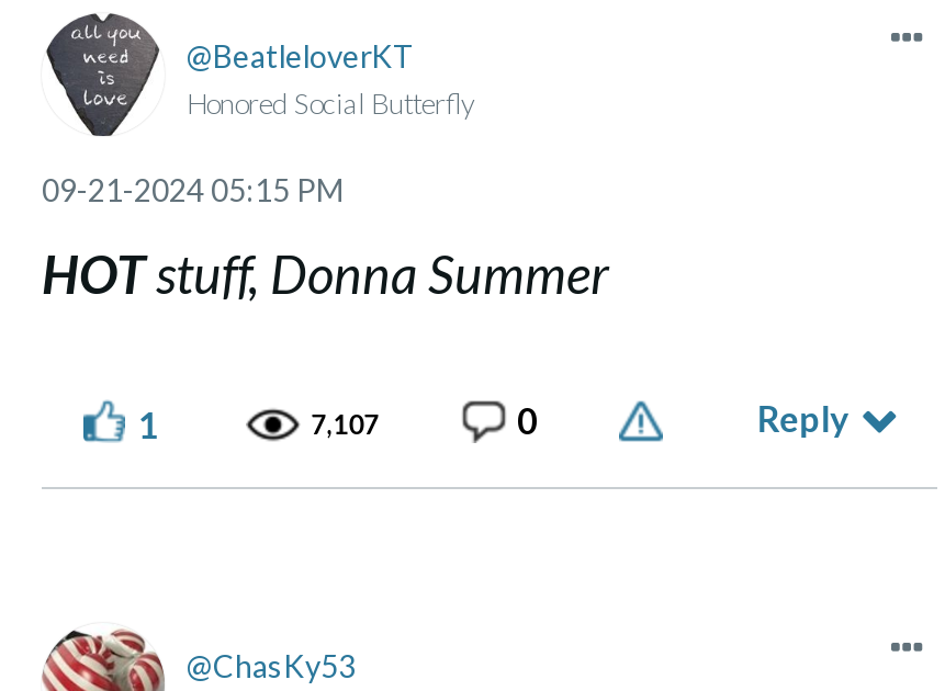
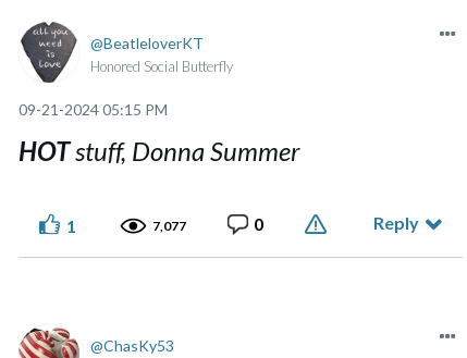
[311,407,379,440] 7,107 -> [152,217,186,234] 7,077

